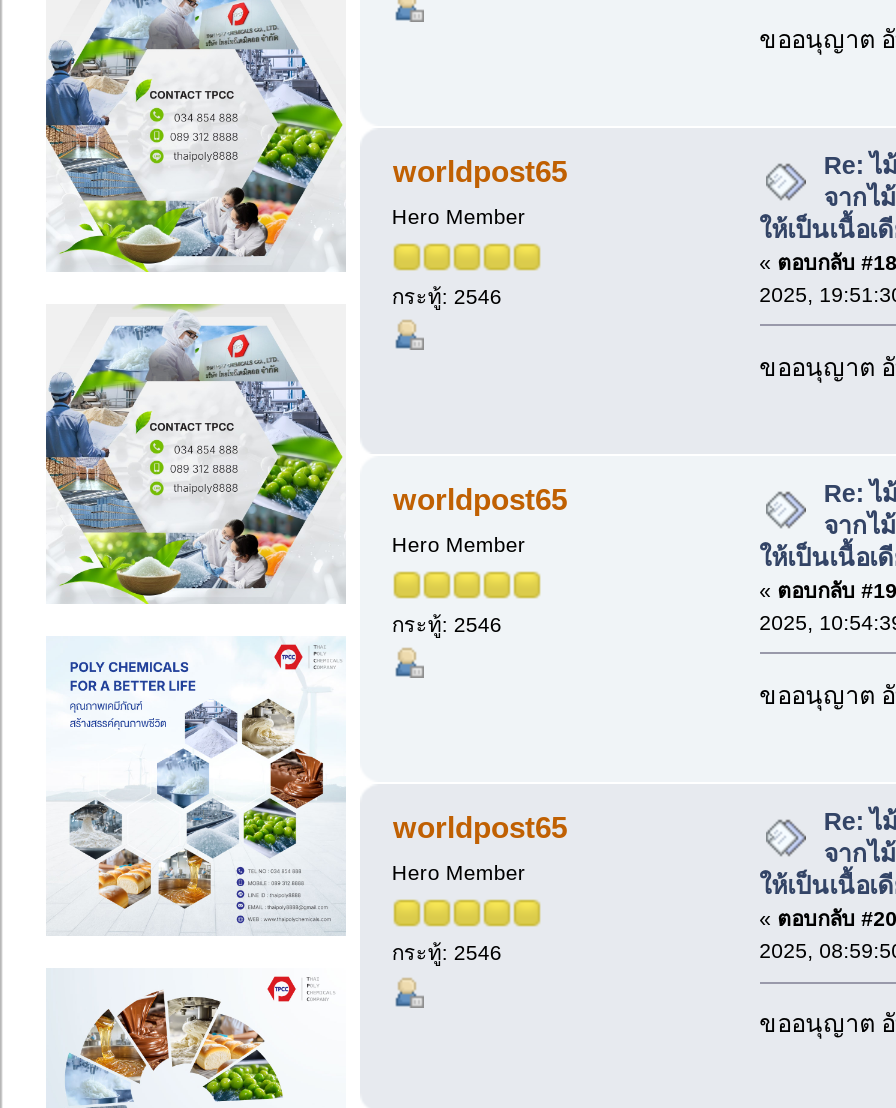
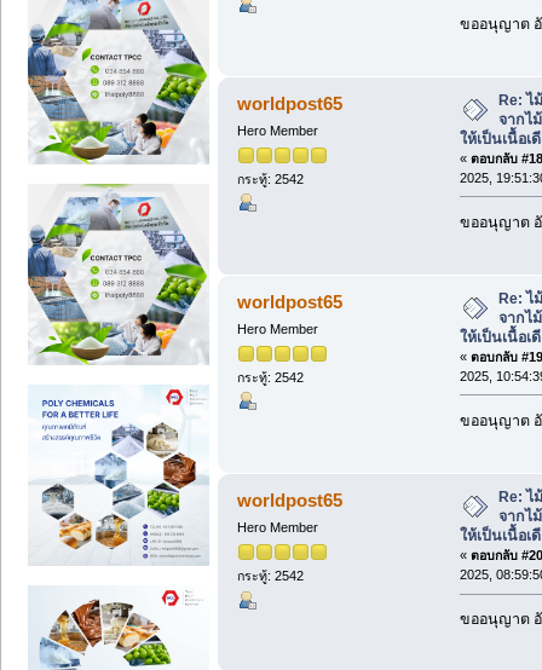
[392,284,502,308] กระทู้: 2546 -> [237,172,304,186] กระทู้: 2542
[392,612,502,636] กระทู้: 2546 -> [237,370,304,385] กระทู้: 2542
[392,941,502,965] กระทู้: 2546 -> [237,569,304,583] กระทู้: 2542

